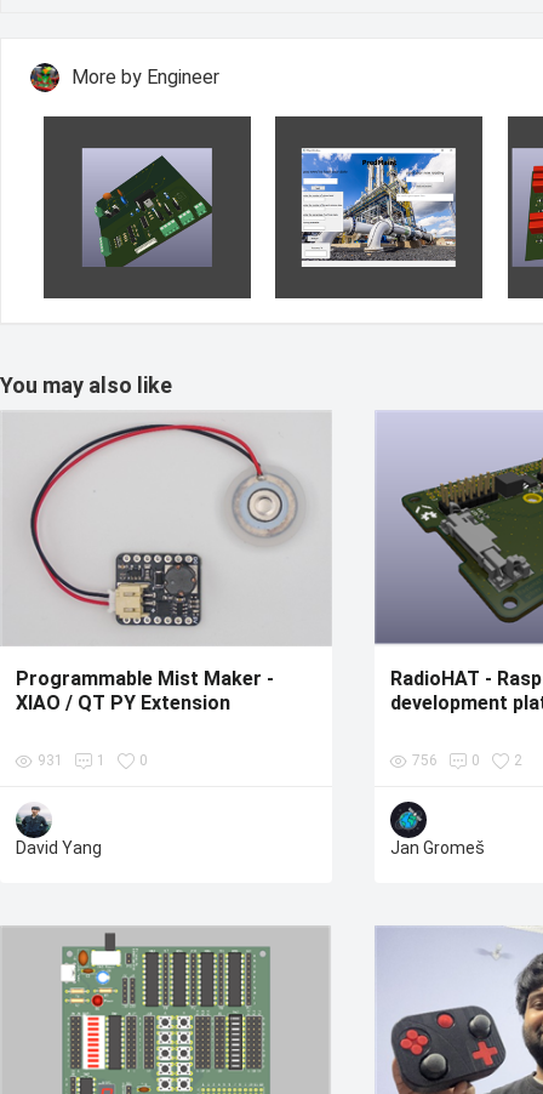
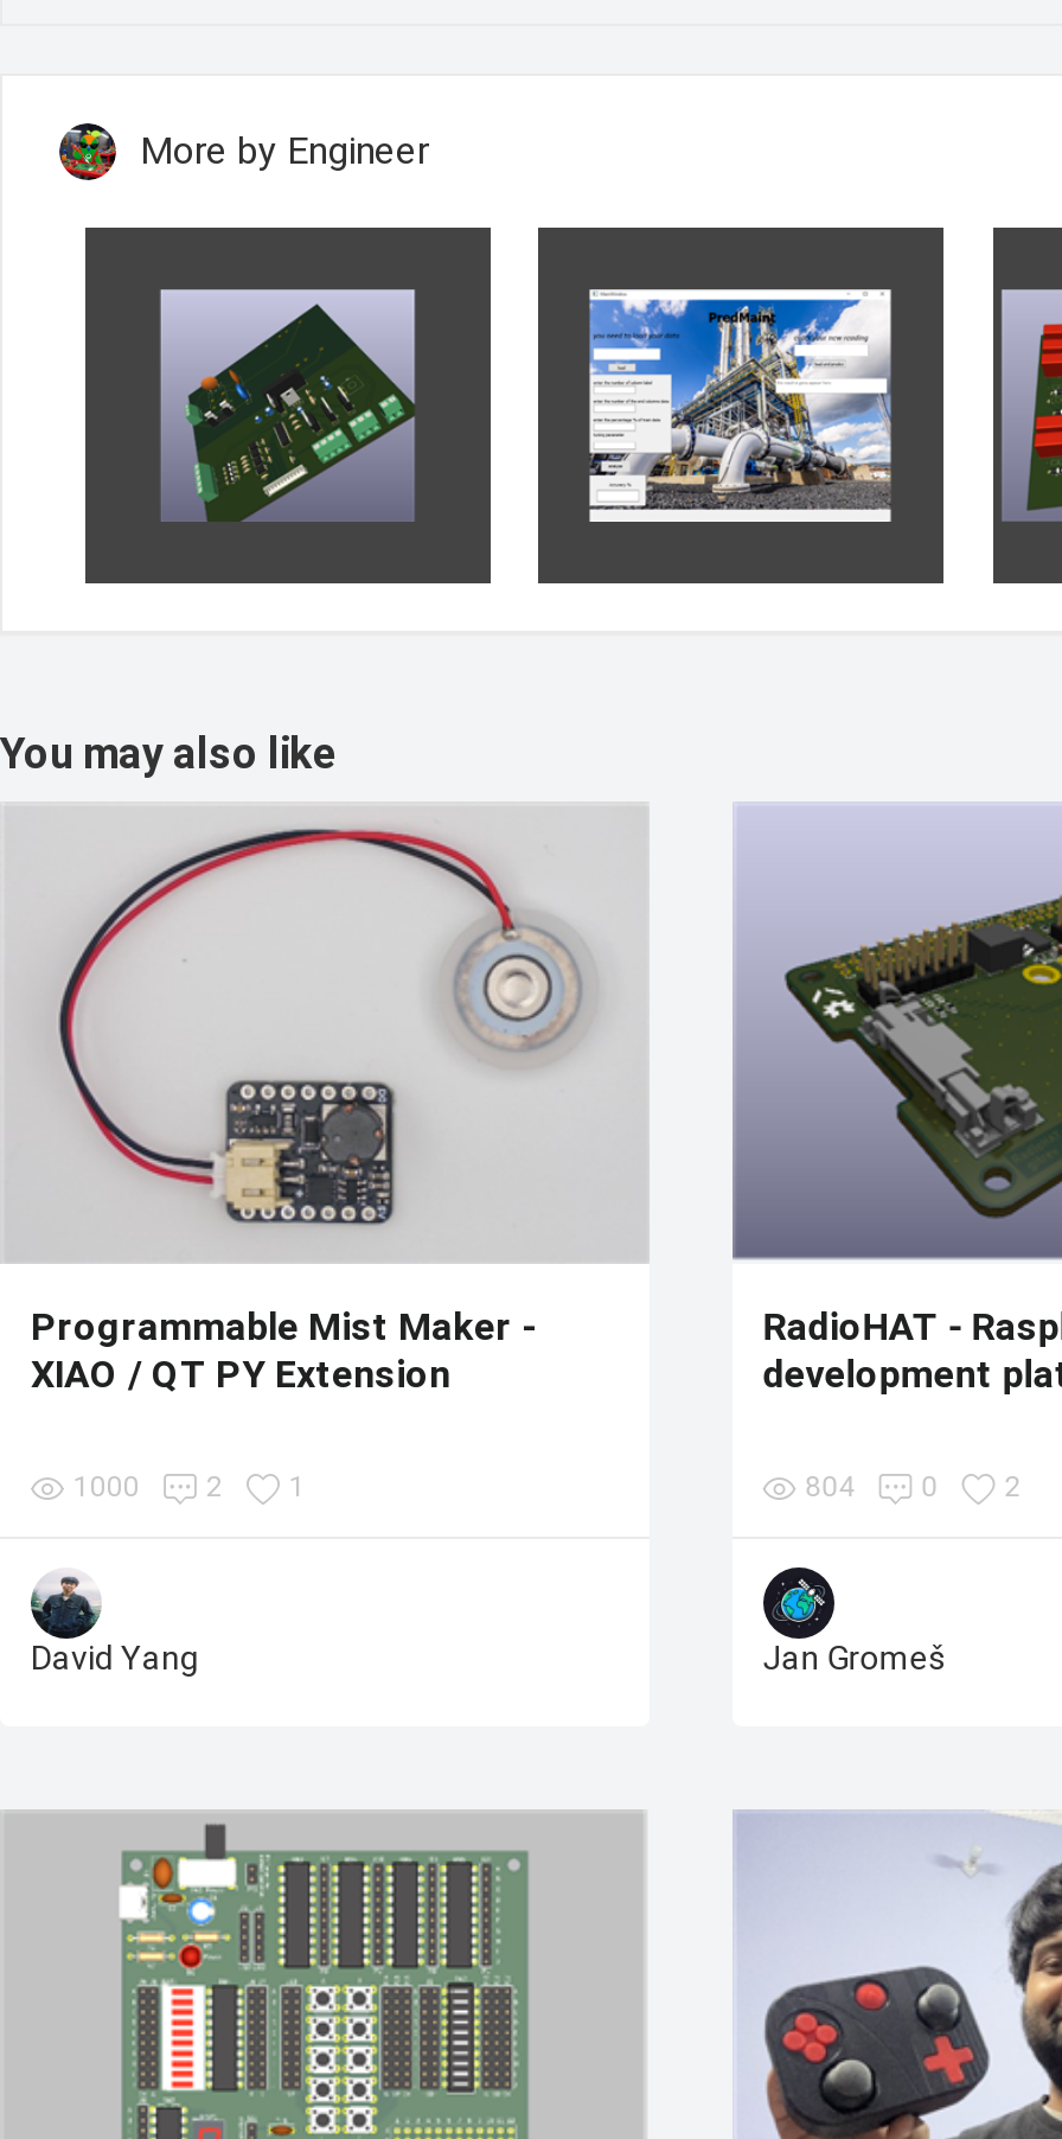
[38,752,63,769] 931 -> [73,1471,223,1504] 1000 | 2
[139,752,148,769] 0 -> none
[412,752,522,769] 756 0 2 -> [806,1471,1021,1504] 804 0 2

